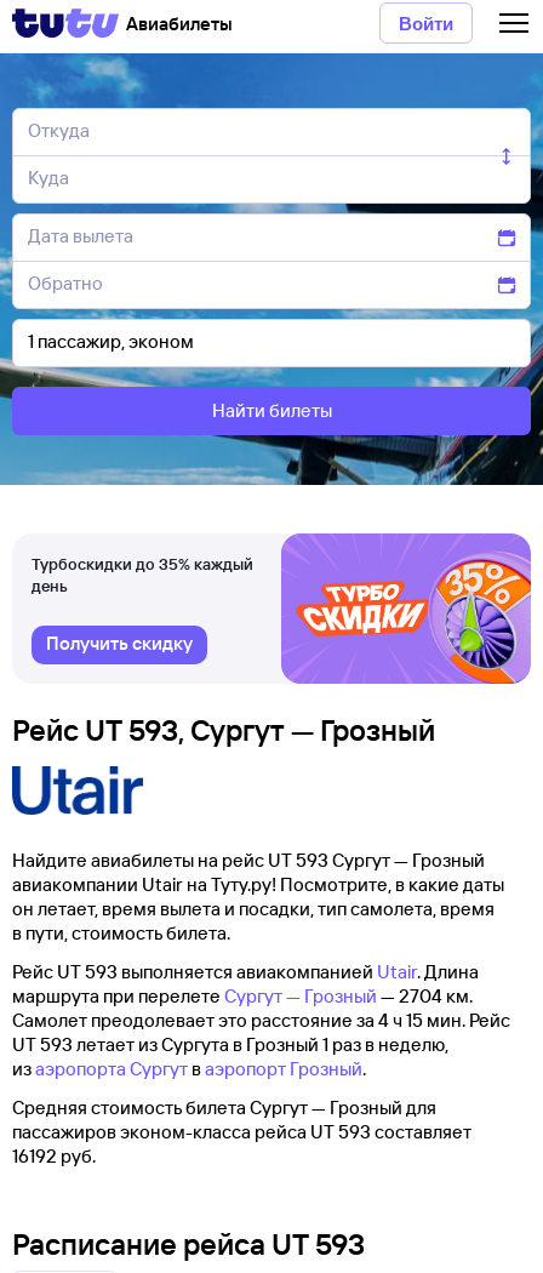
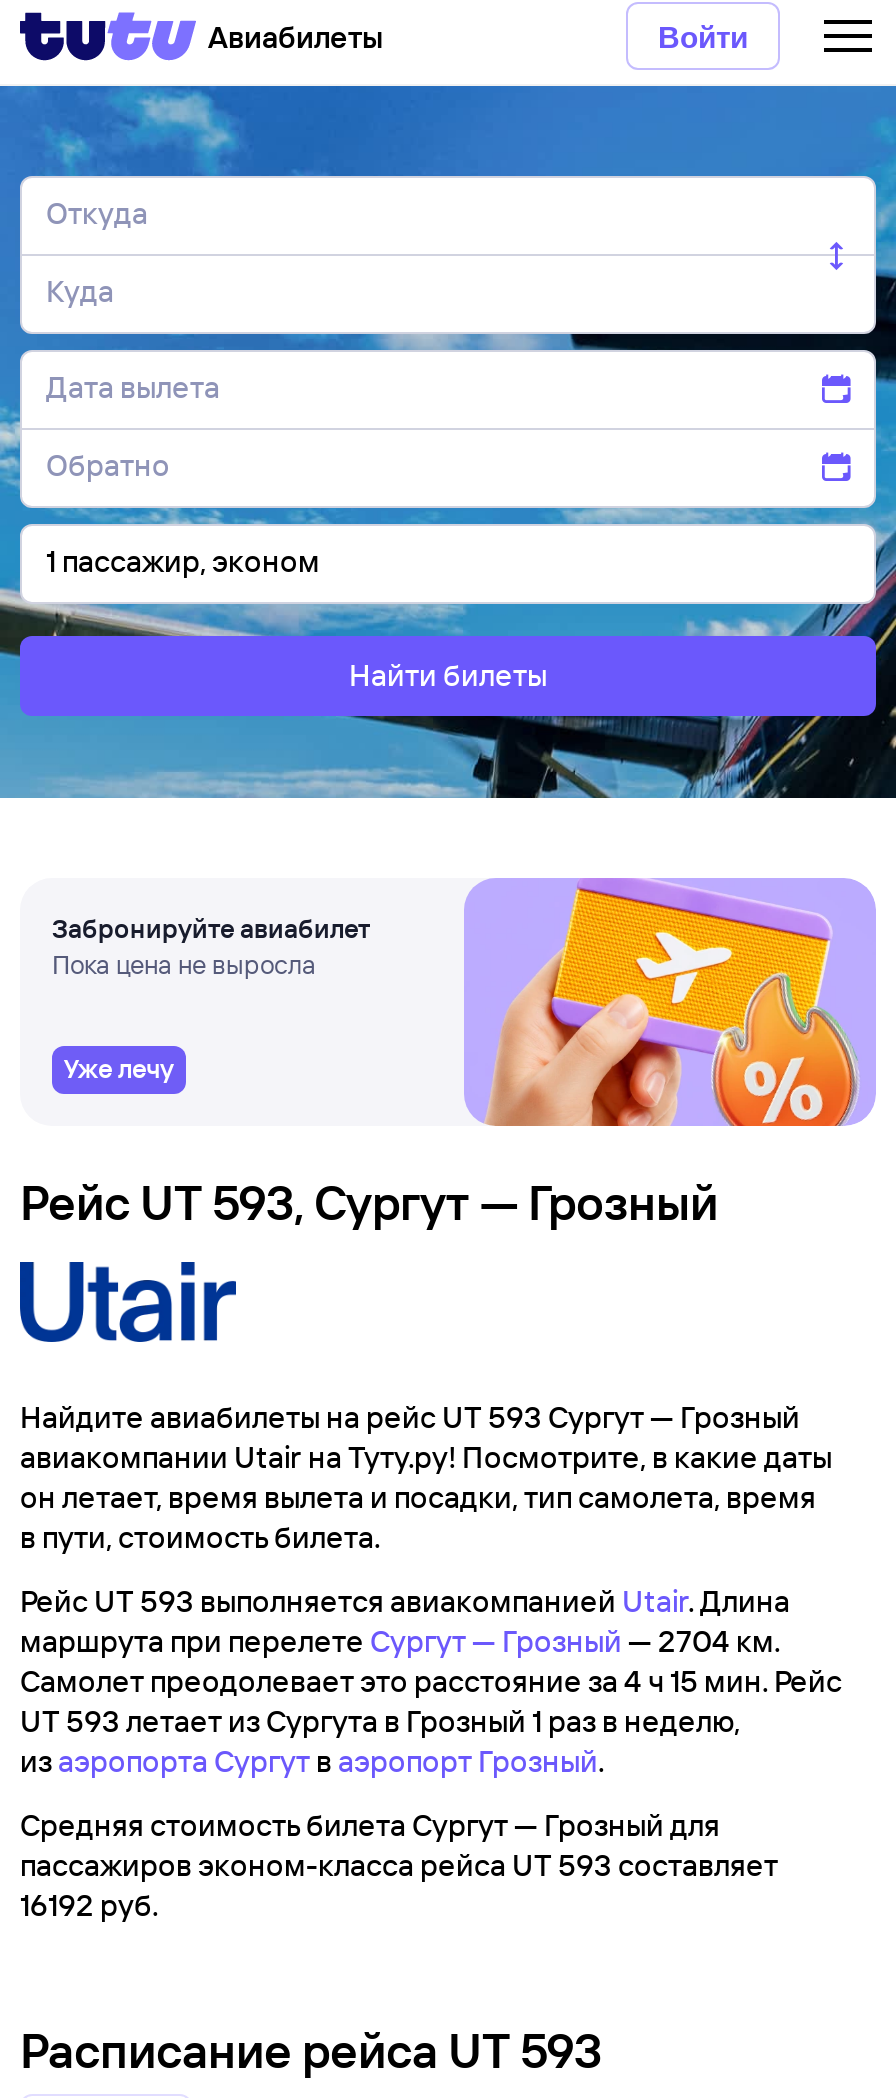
[282,535,532,685] [image] -> [468,882,876,1128] [image]
[32,554,253,595] Турбоскидки до 35% каждый | день -> [52,912,370,980] Забронируйте авиабилет | Пока цена не выросла
[46,632,193,655] Получить скидку -> [64,1052,174,1084] Уже лечу

